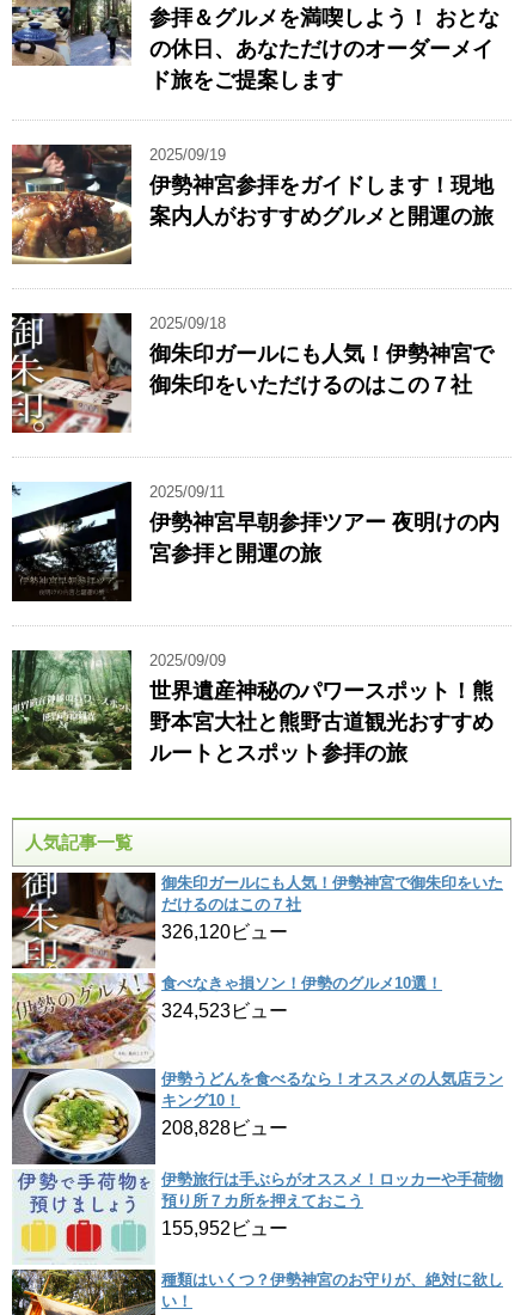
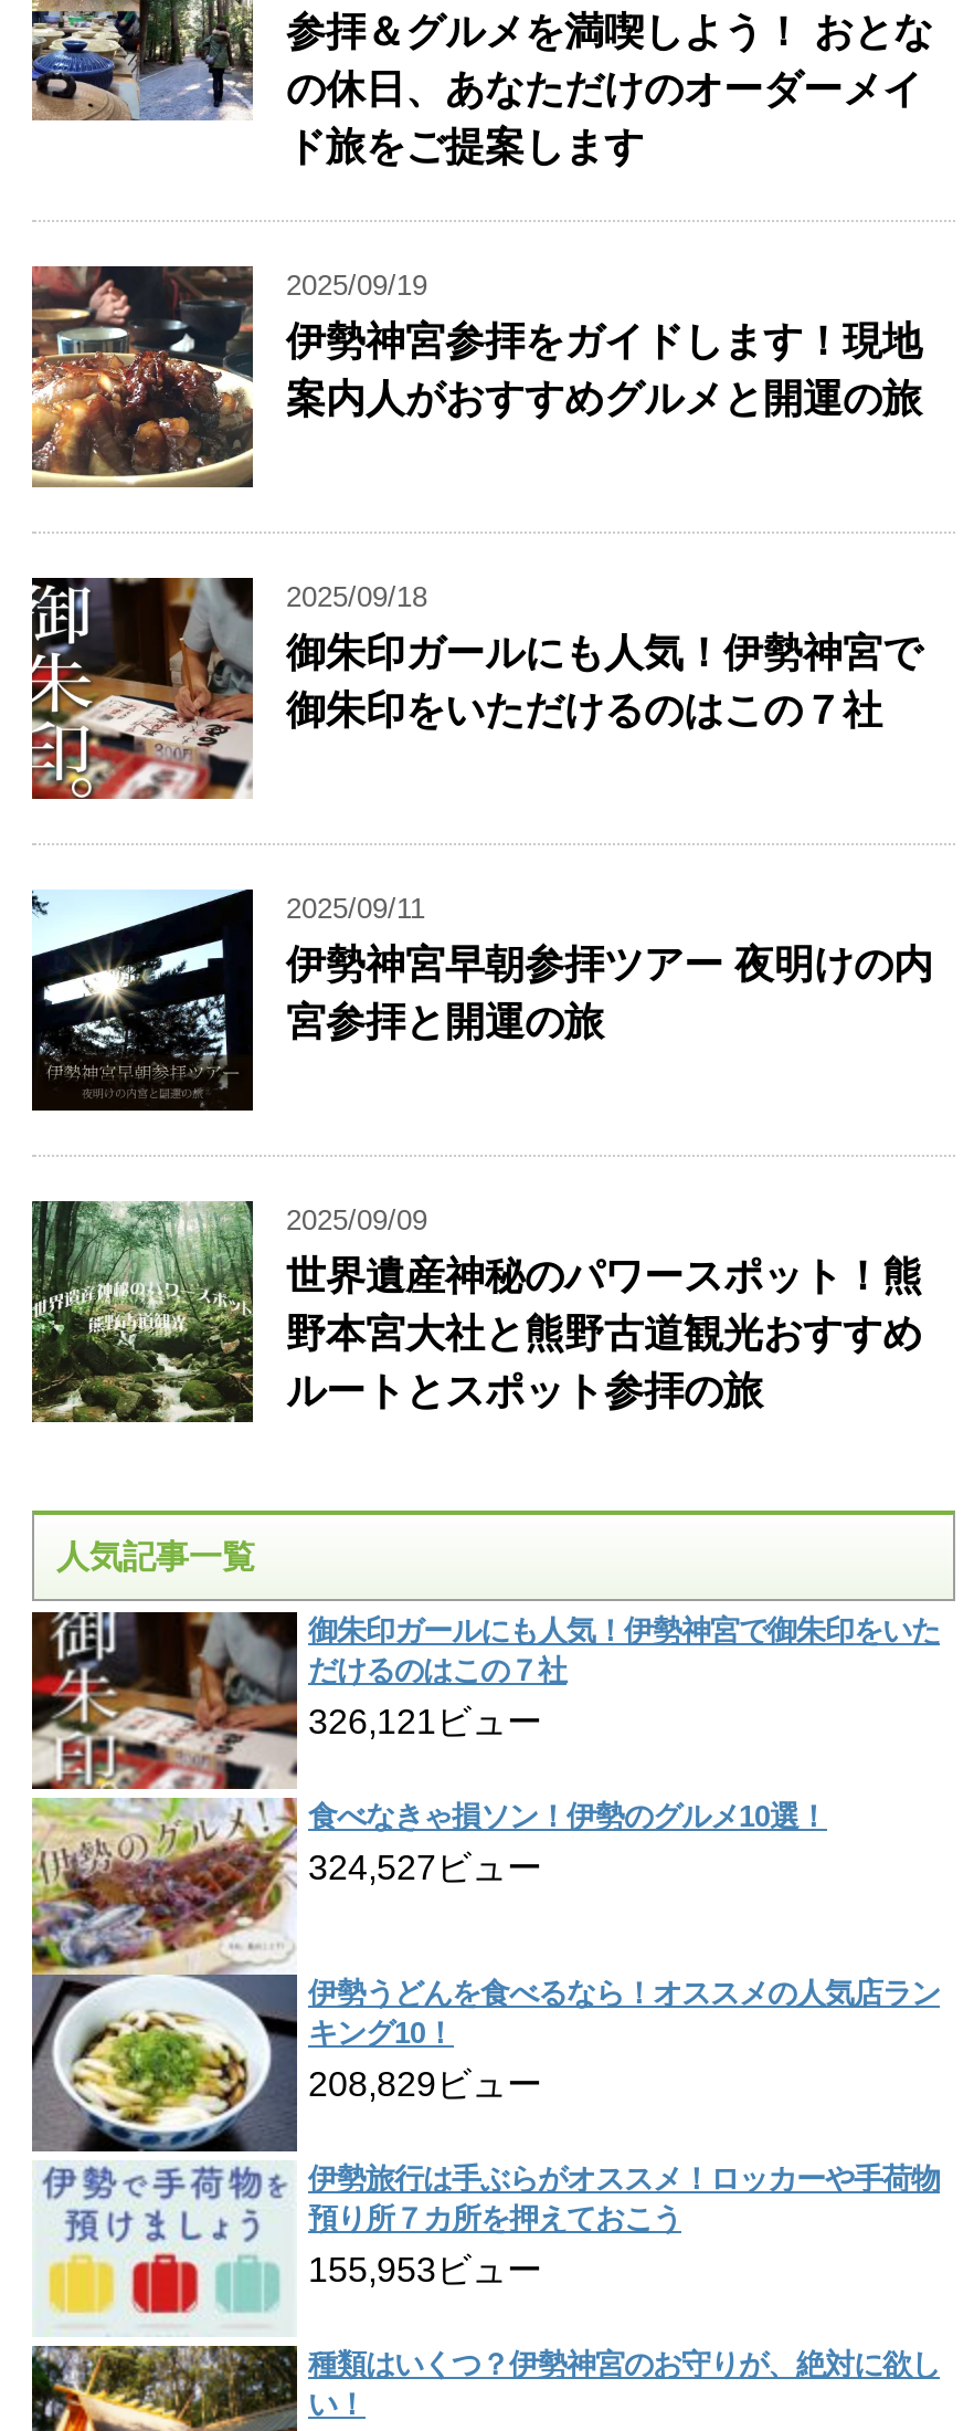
[161,922,288,942] 326,120ビュー -> [308,1704,542,1741] 326,121ビュー
[161,1001,288,1021] 324,523ビュー -> [308,1850,542,1887] 324,527ビュー
[161,1118,288,1138] 208,828ビュー -> [308,2066,542,2104] 208,829ビュー
[161,1218,288,1238] 155,952ビュー -> [308,2252,542,2290] 155,953ビュー

